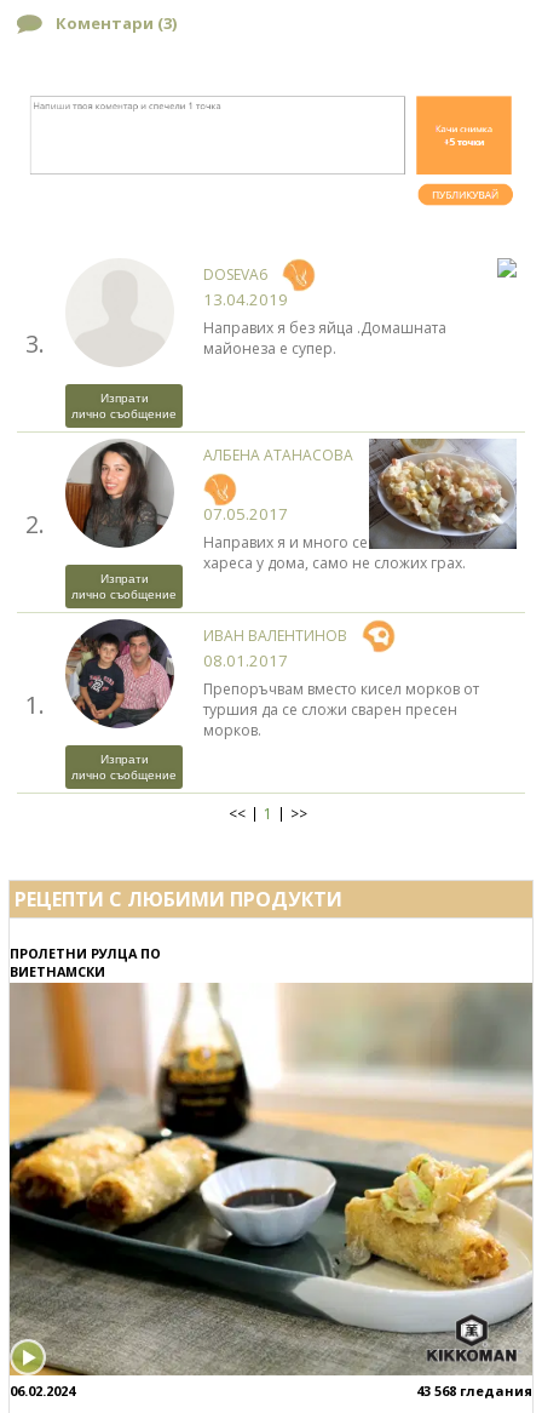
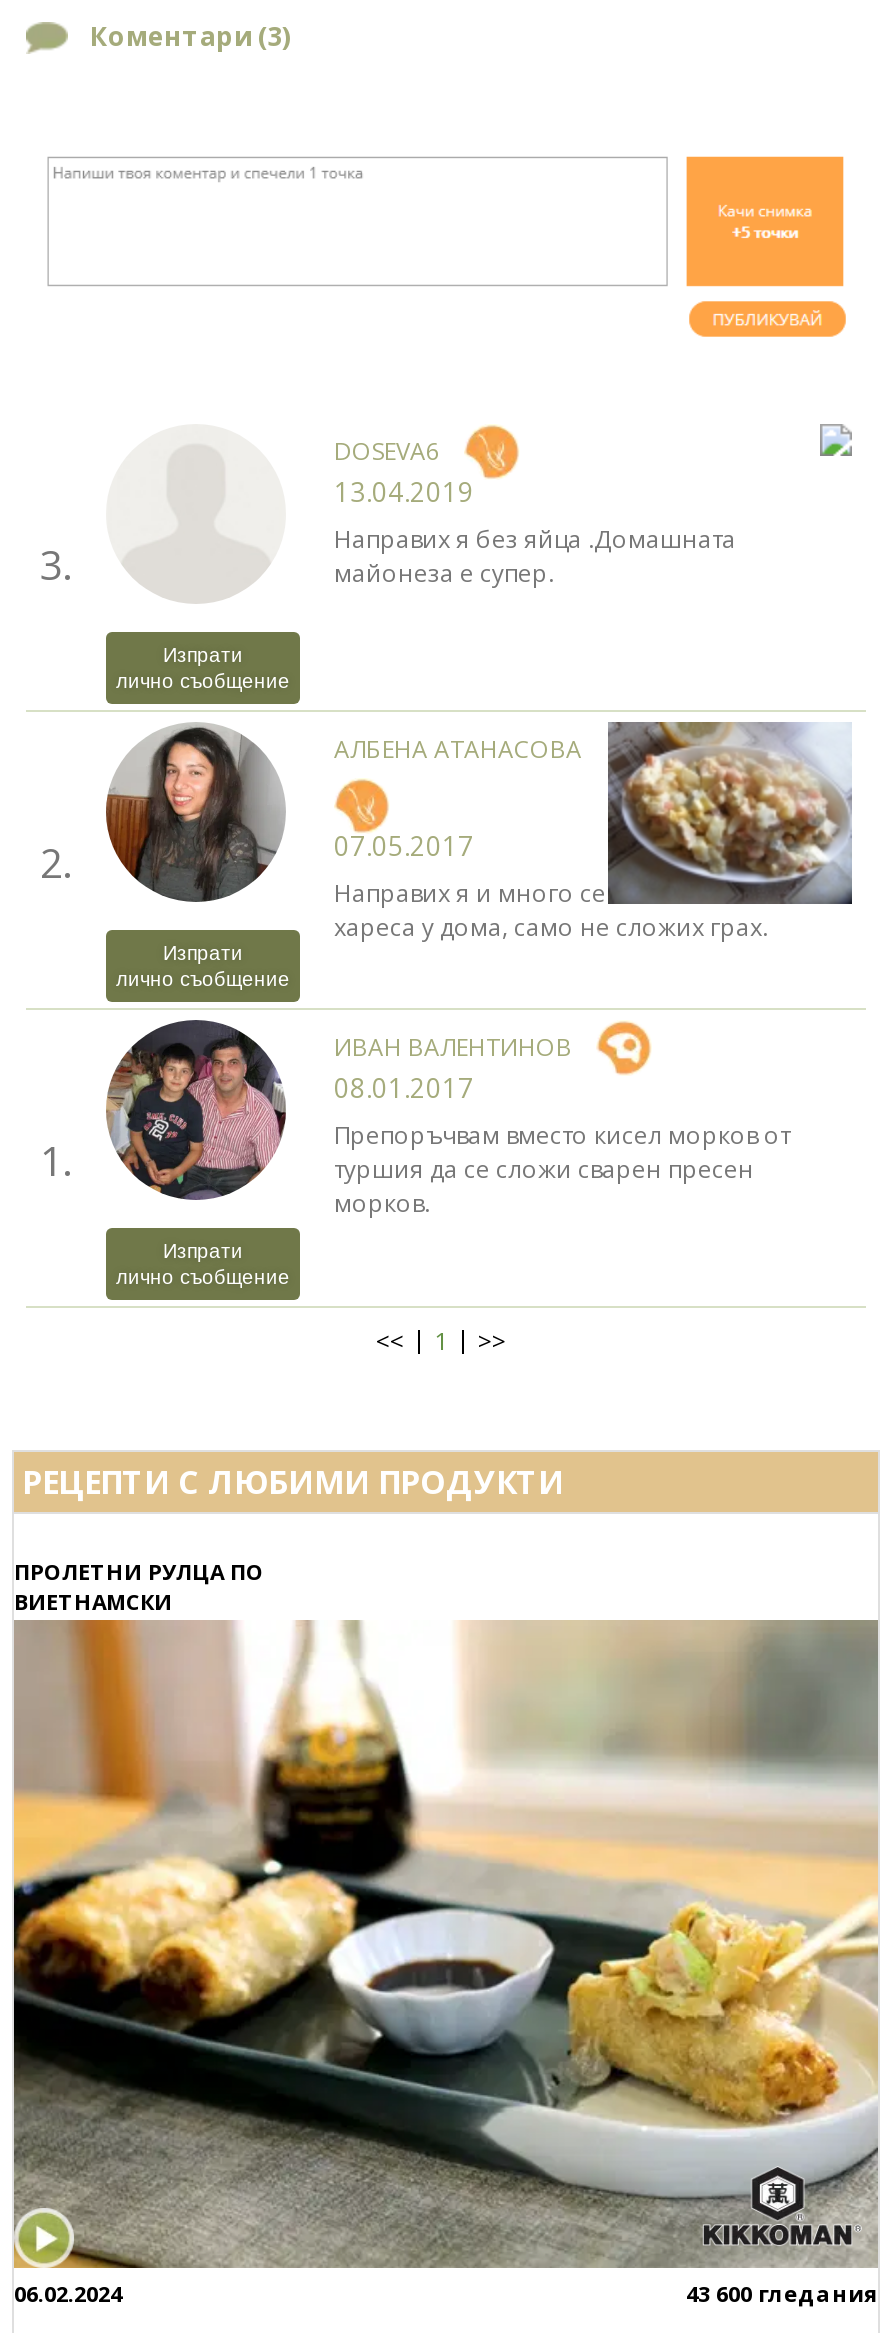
[416,1382,532,1400] 43 568 гледания -> [686,2279,878,2309] 43 600 гледания

